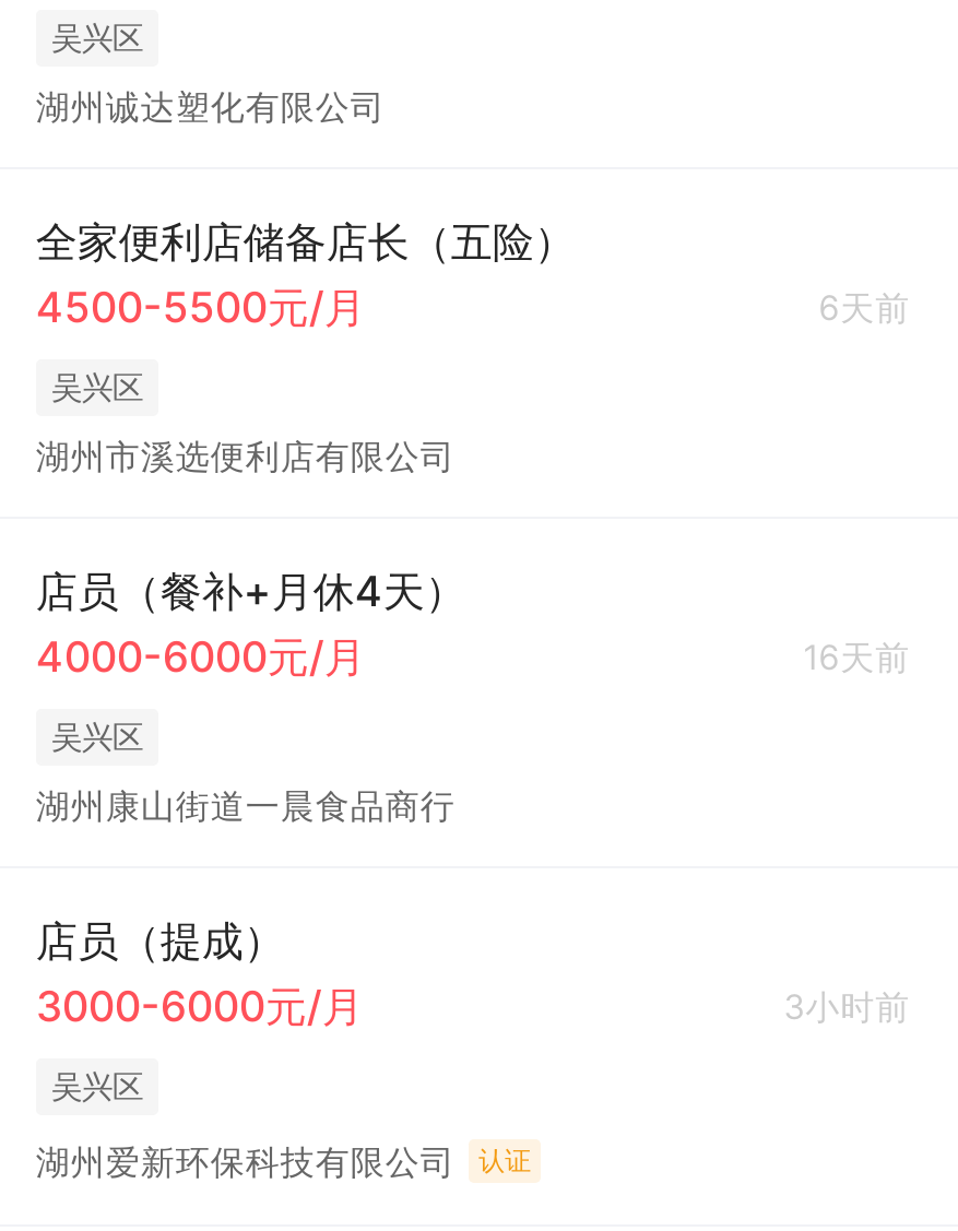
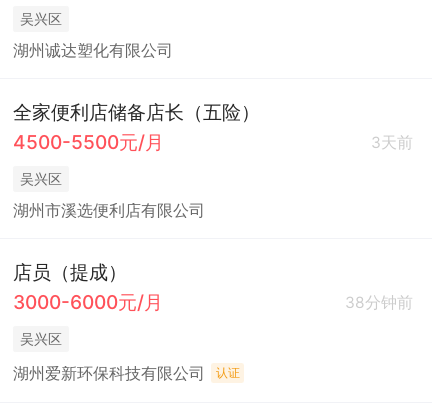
[818,287,910,329] 6天前 -> [371,133,413,152] 3天前
[36,564,910,828] 店员（餐补+月休4天） | 4000-6000元/月 | 16天前 | 吴兴区 | 湖州康山街道一晨食品商行 -> none
[783,986,910,1028] 3小时前 -> [345,293,413,312] 38分钟前

